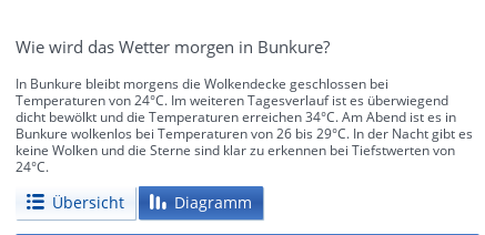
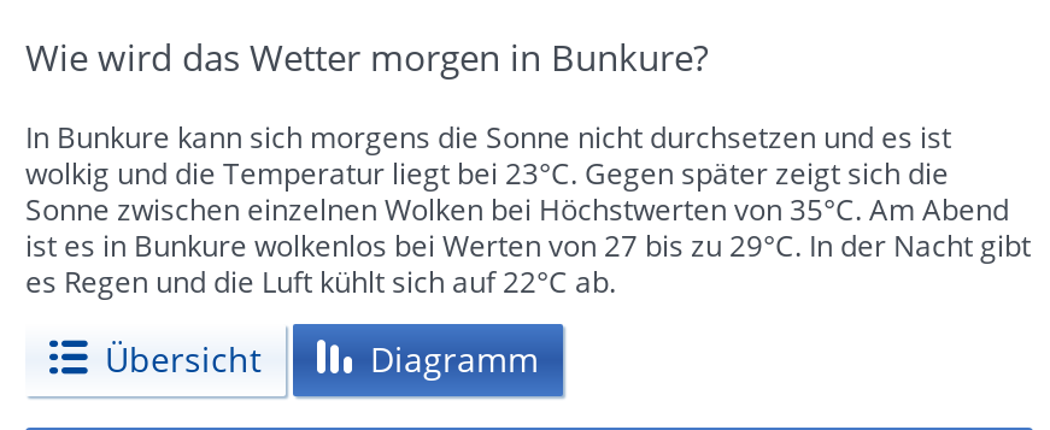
[16,74,473,176] In Bunkure bleibt morgens die Wolkendecke geschlossen bei | Temperaturen von 24°C. Im weiteren Tagesverlauf ist es überwiegend | dicht bewölkt und die Temperaturen erreichen 34°C. Am Abend ist es in | Bunkure wolkenlos bei Temperaturen von 26 bis 29°C. In der Nacht gibt es | keine Wolken und die Sterne sind klar zu erkennen bei Tiefstwerten von | 24°C. -> [25,117,1031,302] In Bunkure kann sich morgens die Sonne nicht durchsetzen und es ist | wolkig und die Temperatur liegt bei 23°C. Gegen später zeigt sich die | Sonne zwischen einzelnen Wolken bei Höchstwerten von 35°C. Am Abend | ist es in Bunkure wolkenlos bei Werten von 27 bis zu 29°C. In der Nacht gibt | es Regen und die Luft kühlt sich auf 22°C ab.

